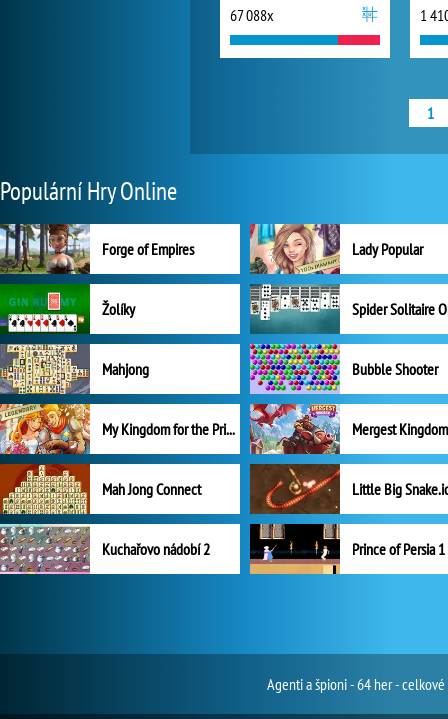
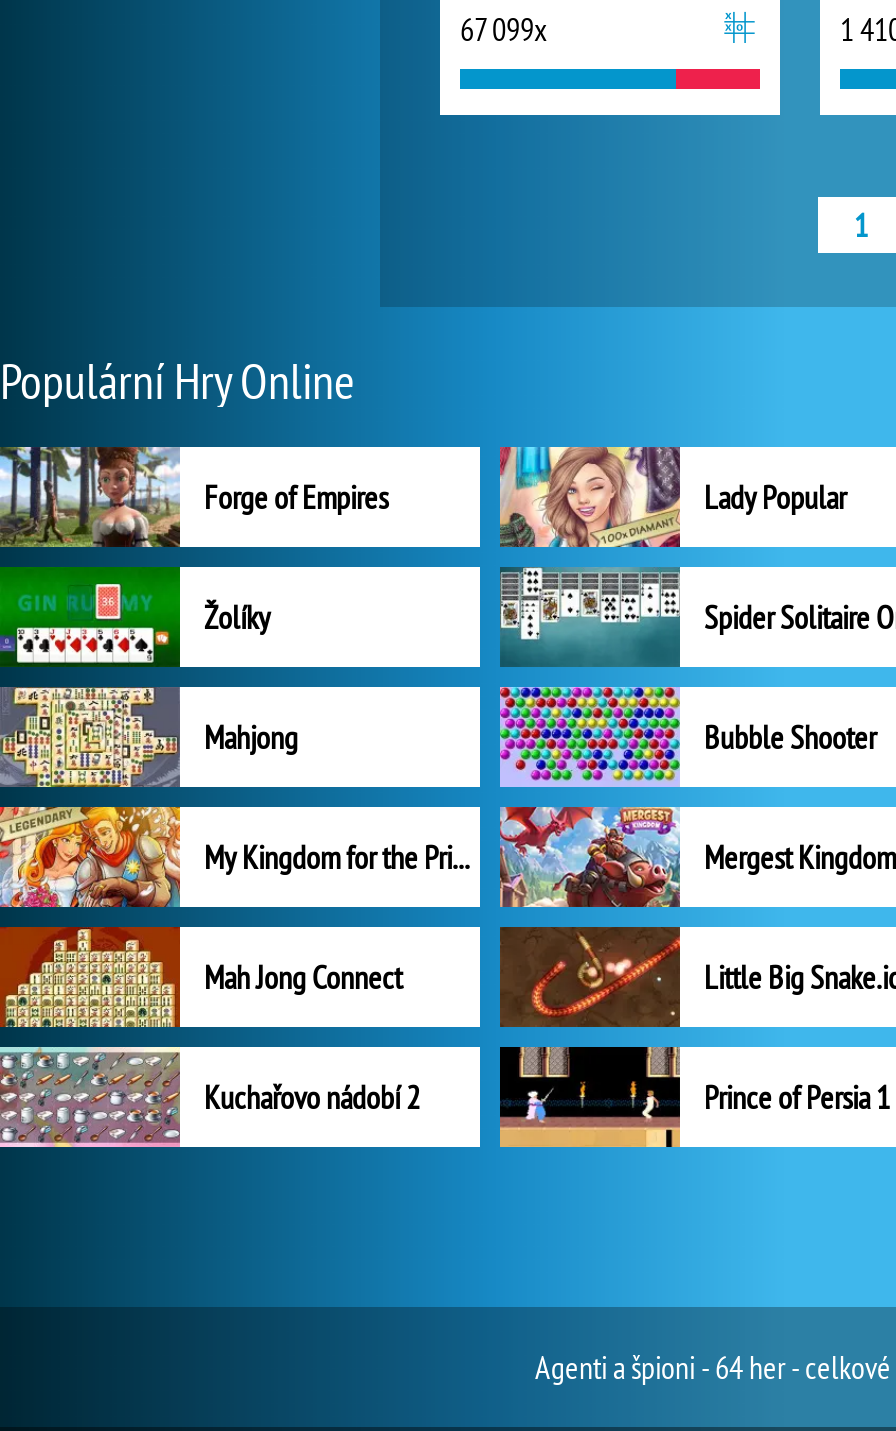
[230,5,274,25] 67 088x -> [460,9,548,49] 67 099x

